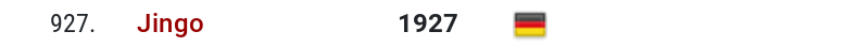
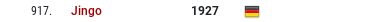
[50,9,204,39] 927. Jingo -> [31,4,102,18] 917. Jingo

